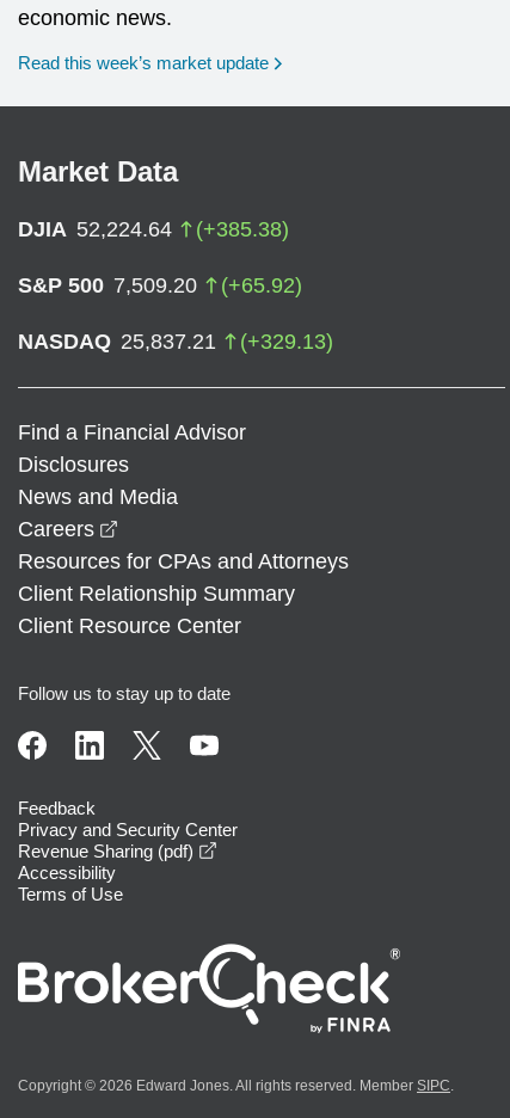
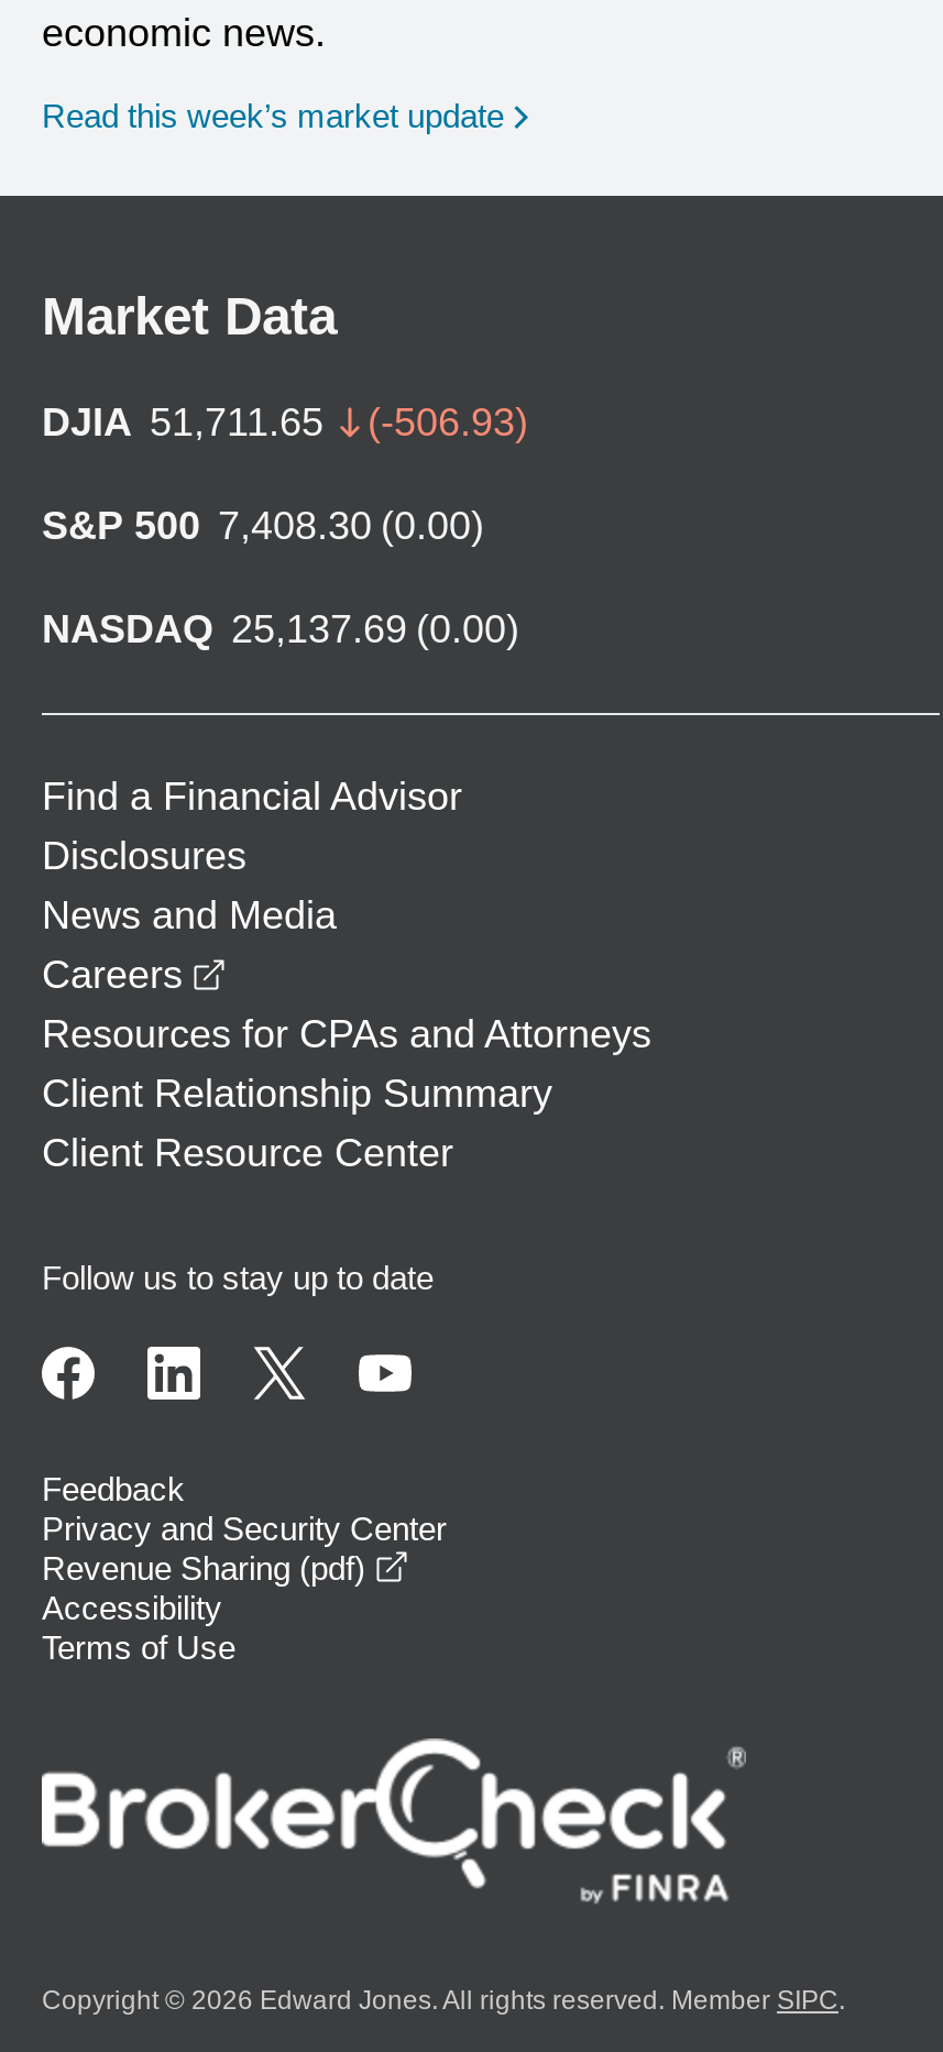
[18,217,289,241] DJIA 52,224.64 | (+385.38) -> [42,400,528,444] DJIA 51,711.65 | (-506.93)
[18,273,302,297] S&P 500 7,509.20 | (+65.92) -> [42,503,484,547] S&P 500 7,408.30 (0.00)
[18,329,333,353] NASDAQ 25,837.21 | (+329.13) -> [42,607,519,651] NASDAQ 25,137.69 (0.00)

